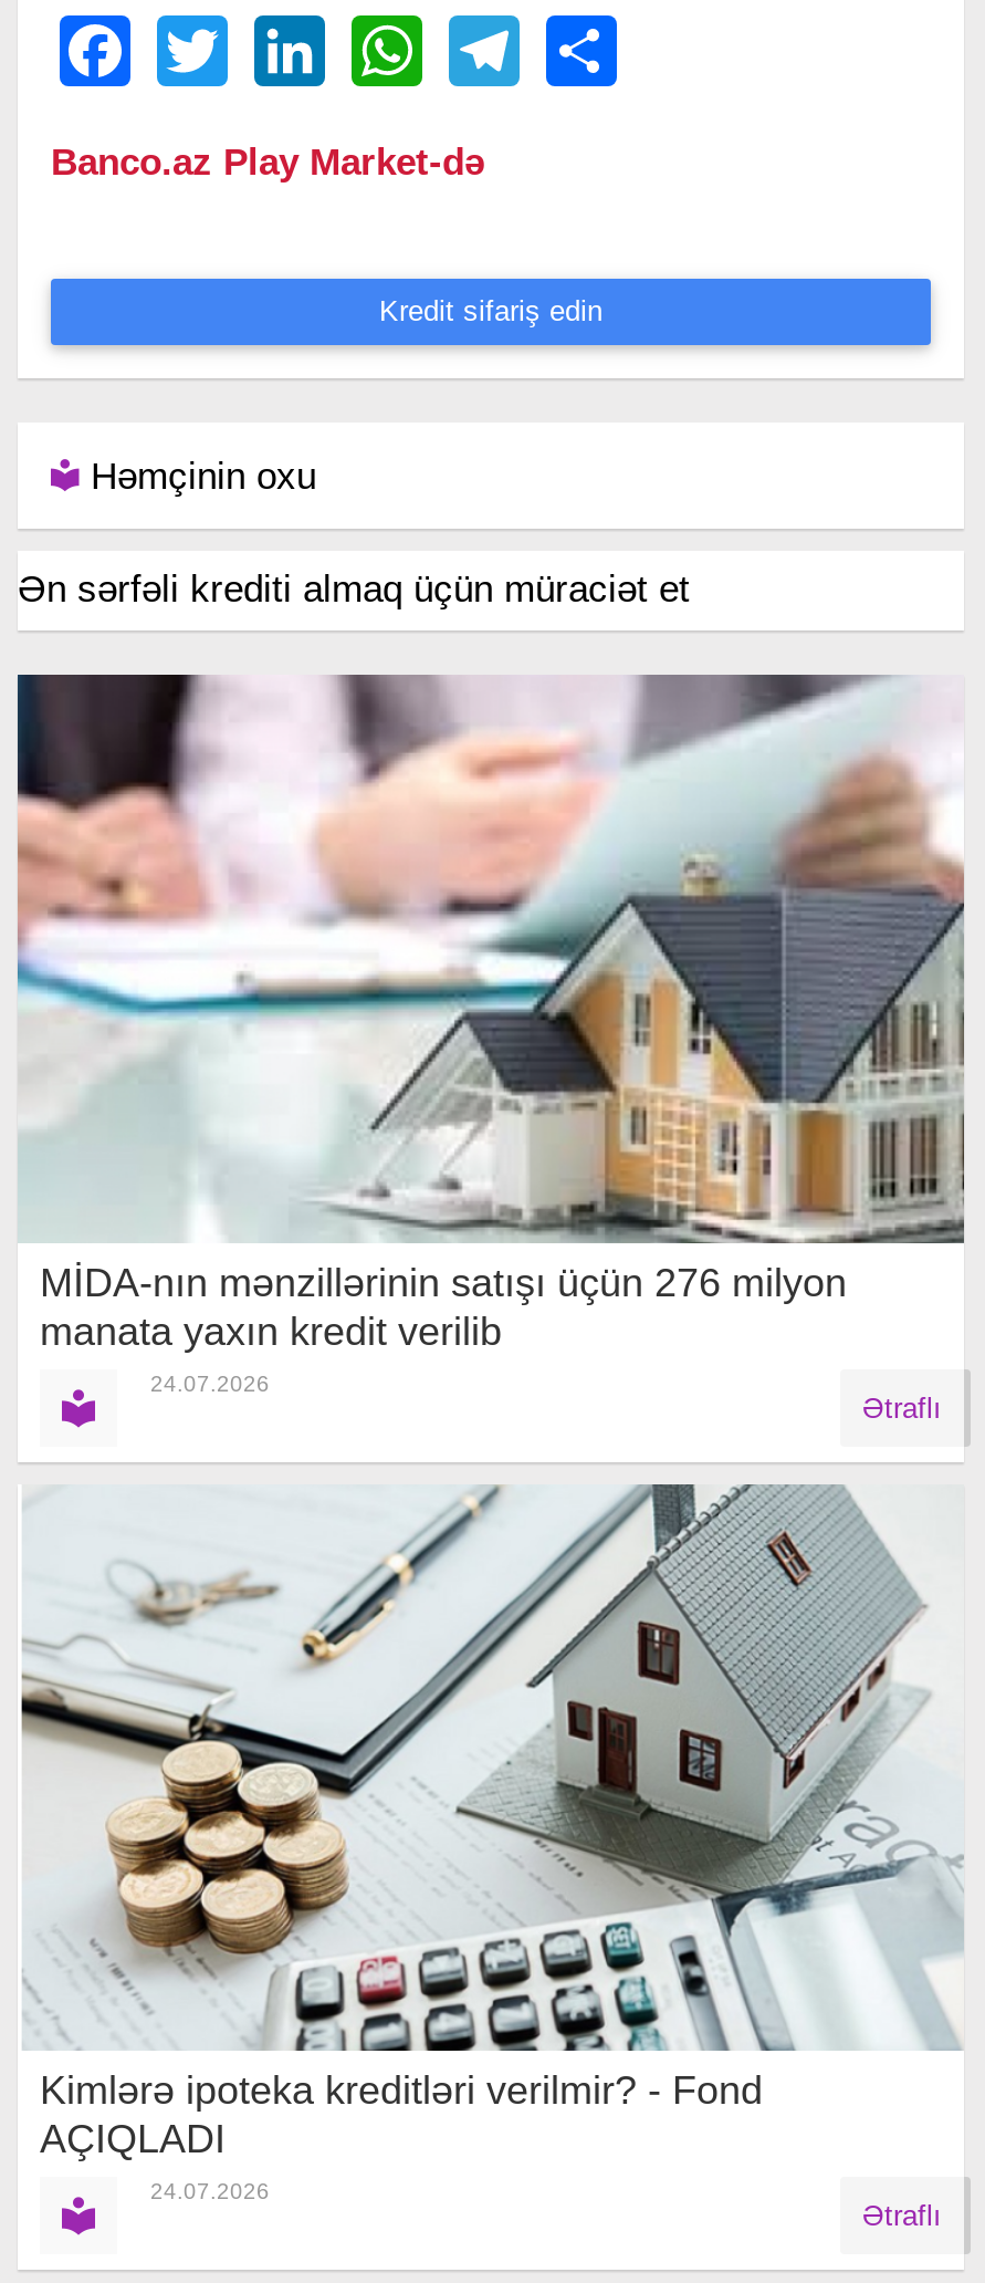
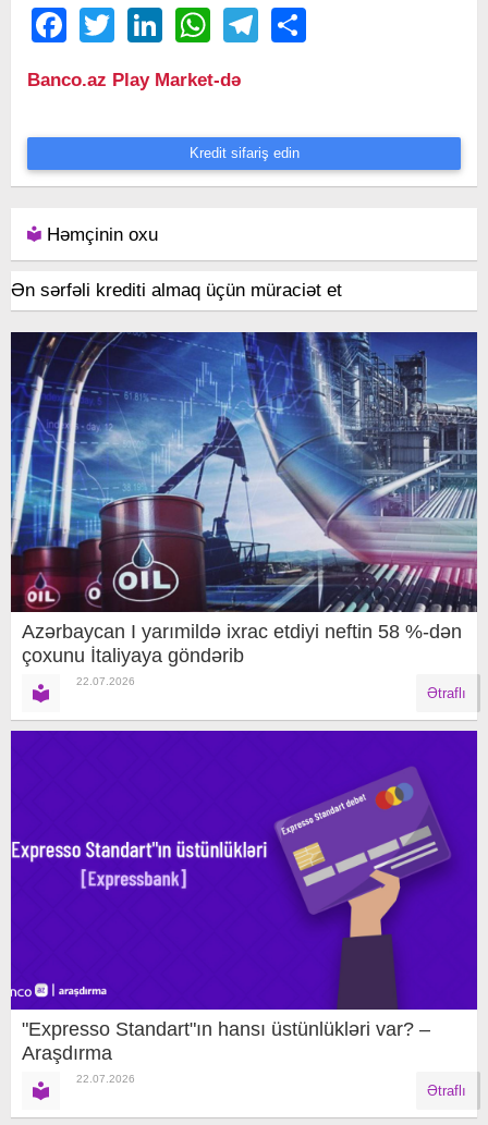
[15,675,966,1395] [image] | MİDA-nın mənzillərinin satışı üçün 276 milyon | manata yaxın kredit verilib | 24.07.2026 -> [10,331,478,687] [image] | Azərbaycan I yarımildə ixrac etdiyi neftin 58 %-dən | çoxunu İtaliyaya göndərib | 22.07.2026
[18,1482,964,2204] [image] | Kimlərə ipoteka kreditləri verilmir? - Fond | AÇIQLADI | 24.07.2026 -> [10,730,478,1085] [image] | "Expresso Standart"ın hansı üstünlükləri var? – | Araşdırma | 22.07.2026

